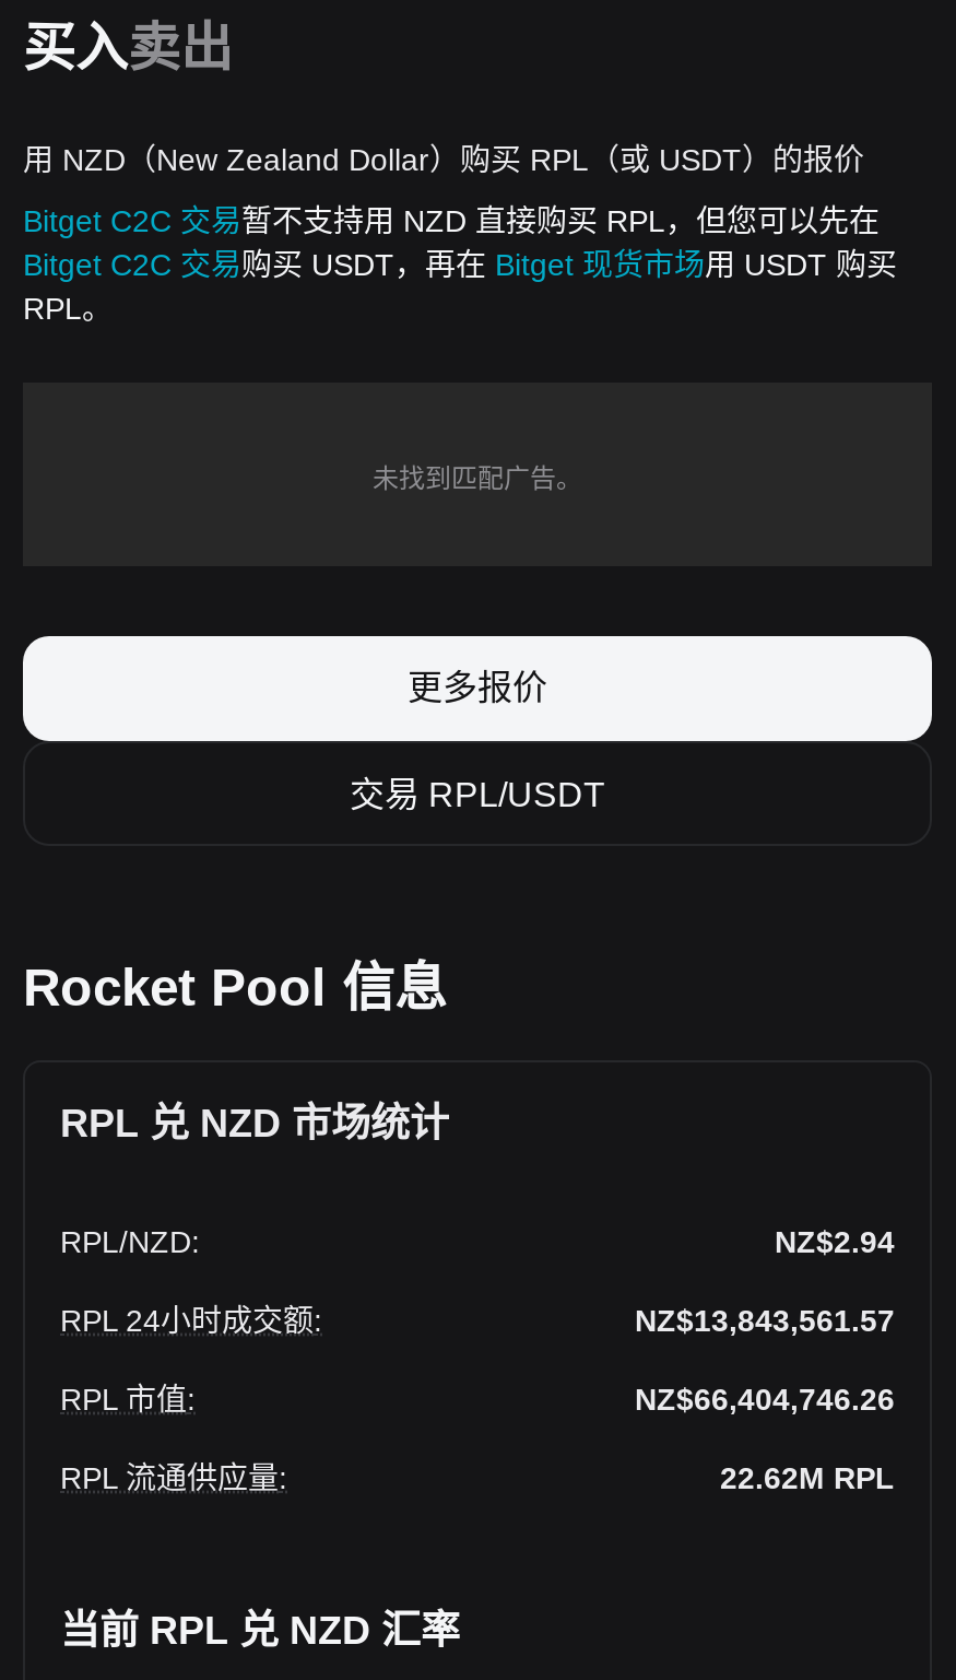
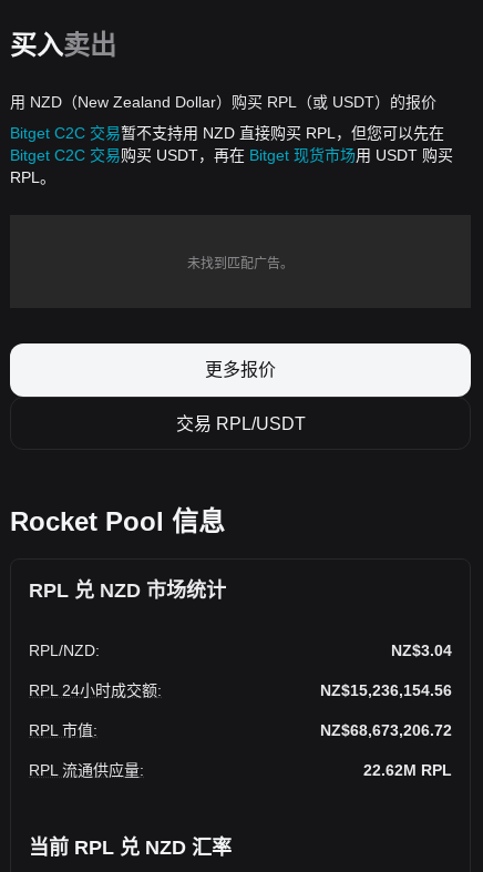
[775,1224,895,1259] NZ$2.94 -> [391,642,452,659] NZ$3.04
[635,1303,895,1338] NZ$13,843,561.57 -> [320,681,452,699] NZ$15,236,154.56
[635,1382,895,1417] NZ$66,404,746.26 -> [320,721,452,739] NZ$68,673,206.72

